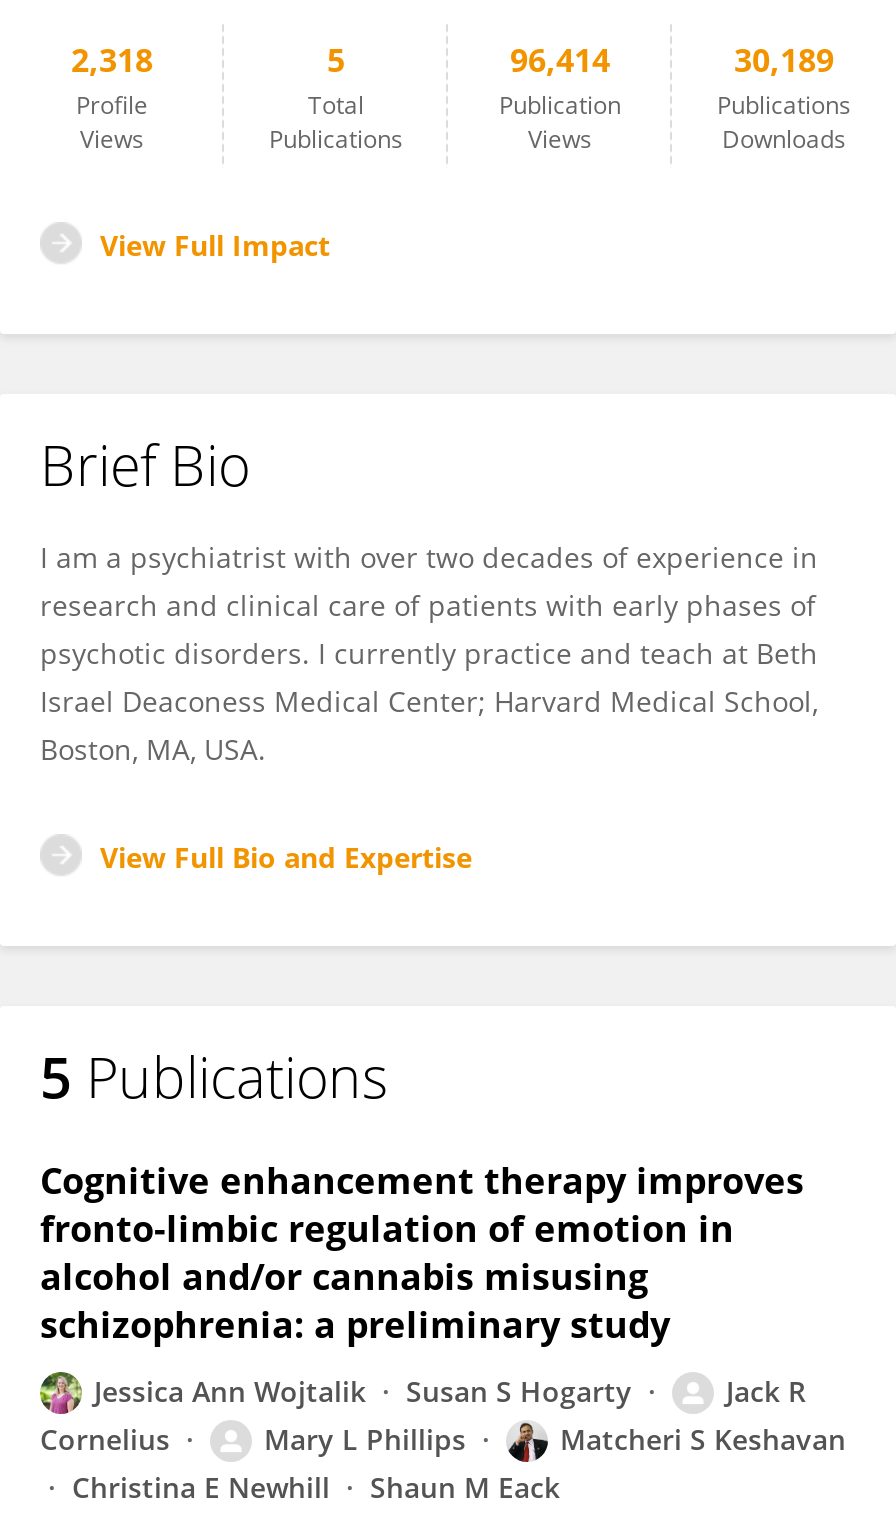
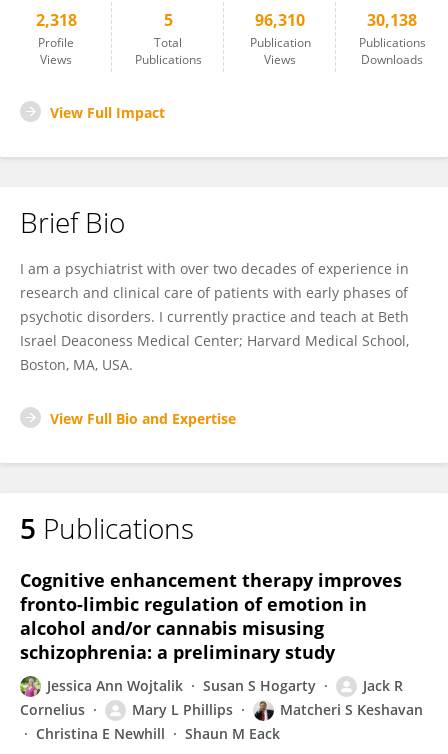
[510,38,610,82] 96,414 -> [255,9,305,31] 96,310
[734,38,834,82] 30,189 -> [367,9,417,31] 30,138

